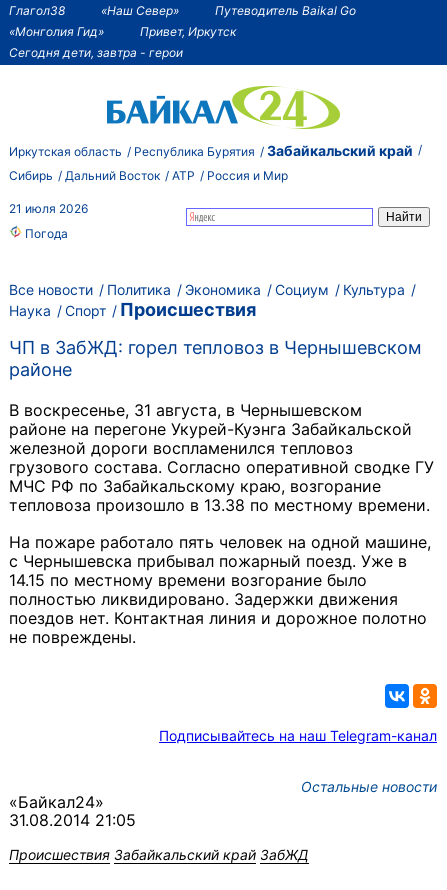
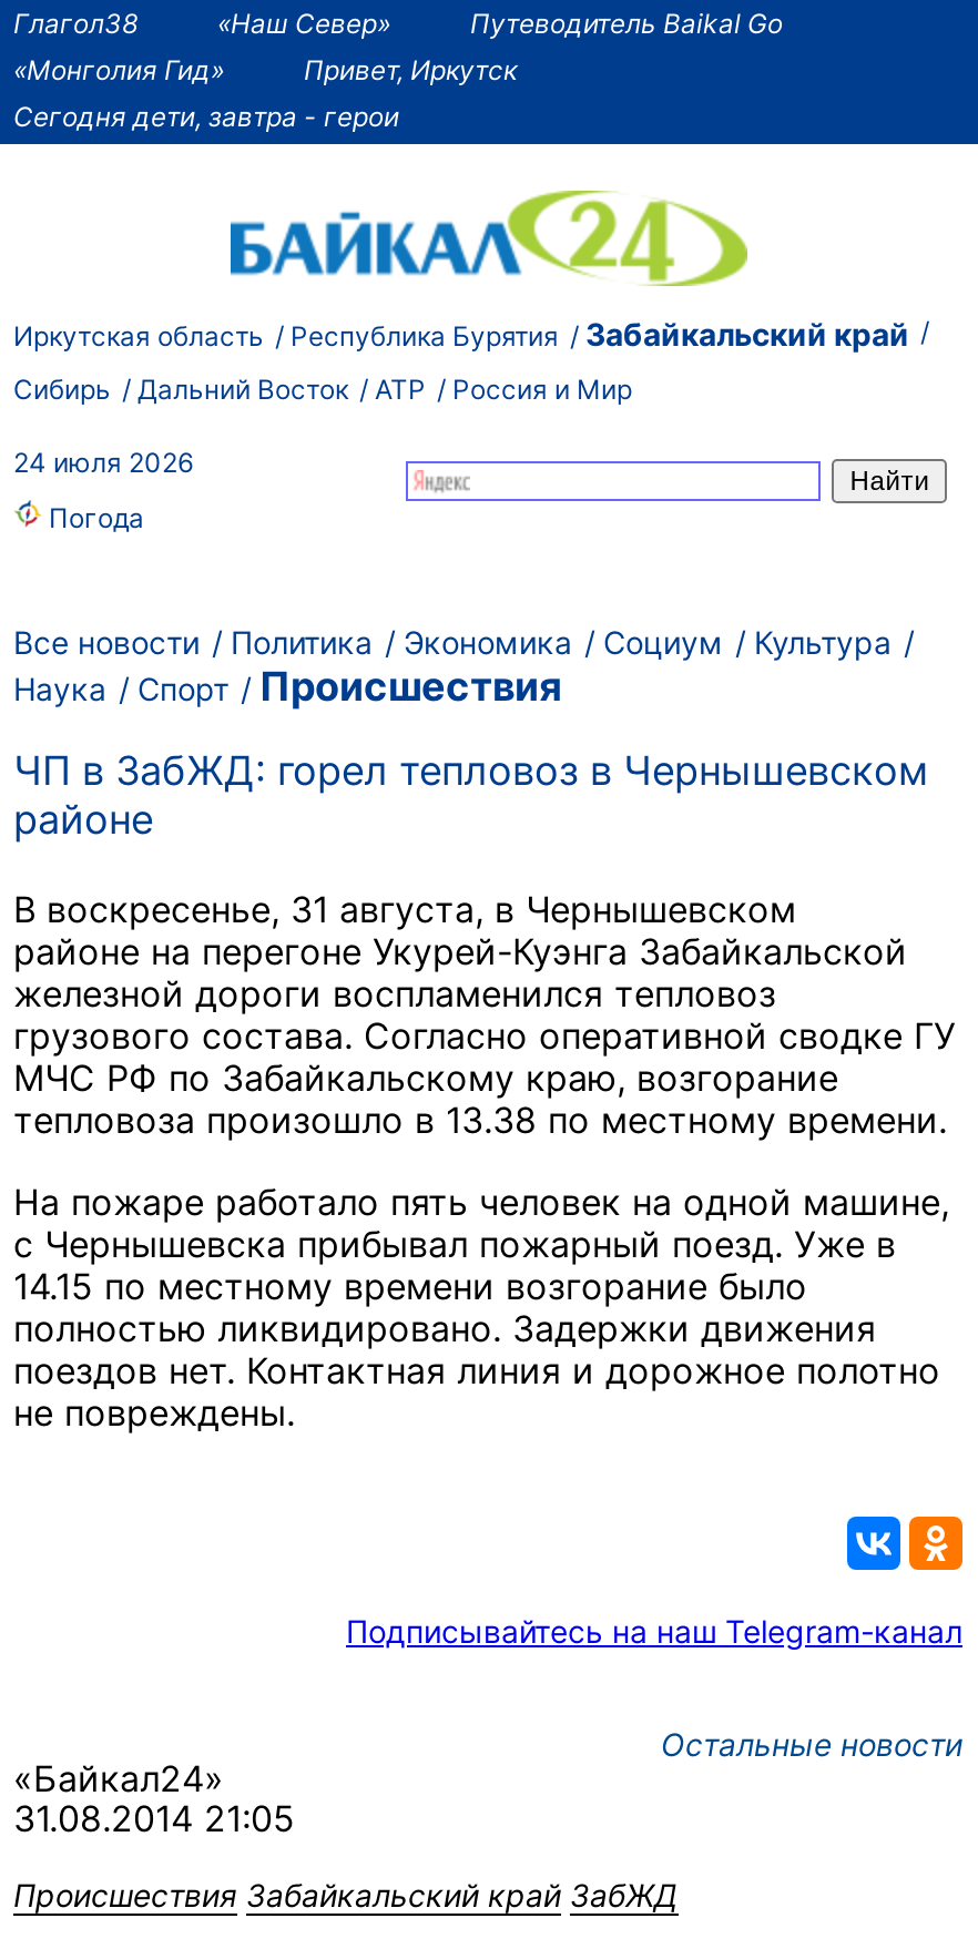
[9,201,88,216] 21 июля 2026 -> [13,446,193,479] 24 июля 2026

